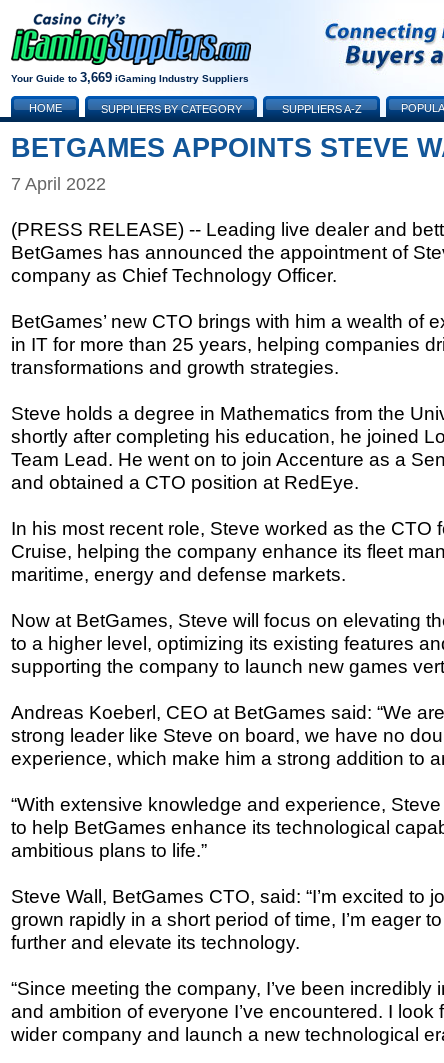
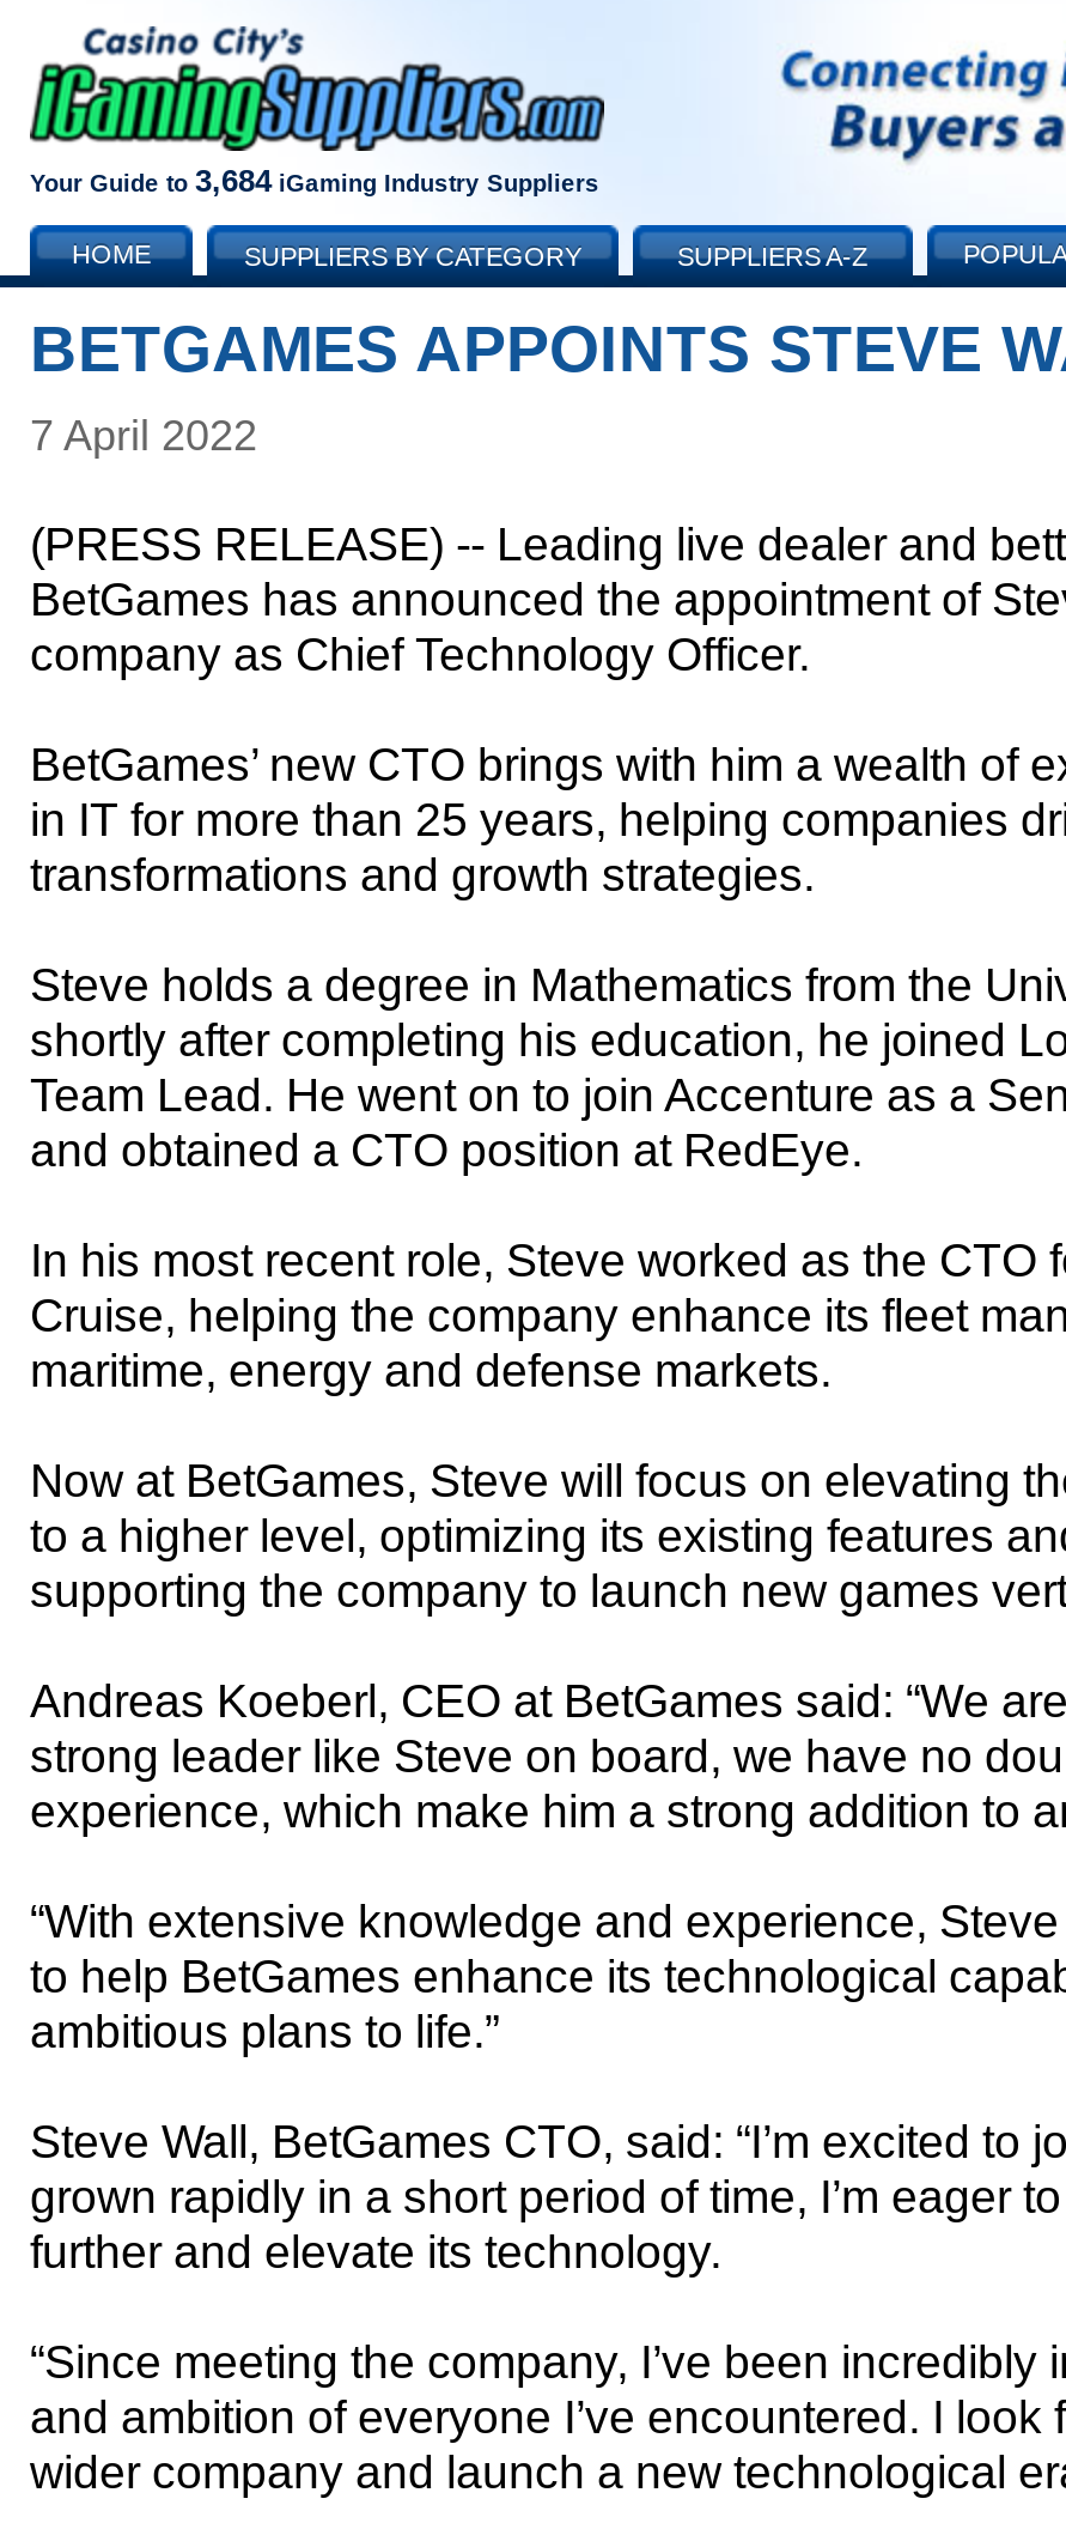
[11,70,249,85] Your Guide to 3,669 iGaming Industry Suppliers -> [30,163,599,199] Your Guide to 3,684 iGaming Industry Suppliers

